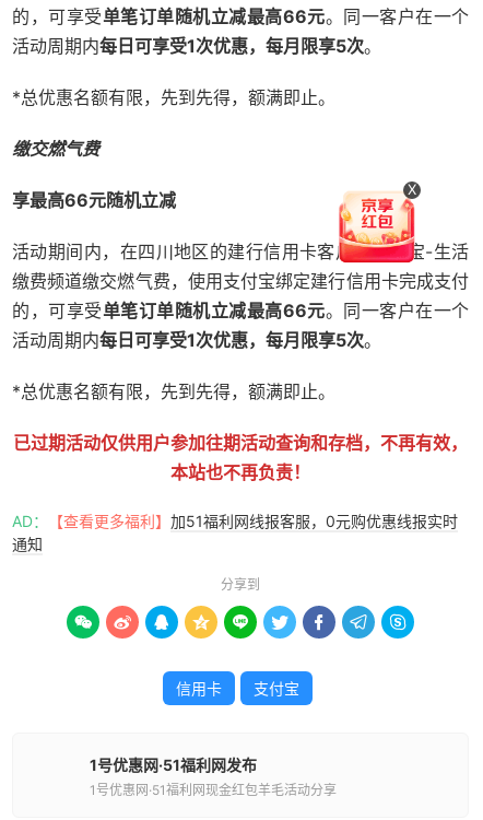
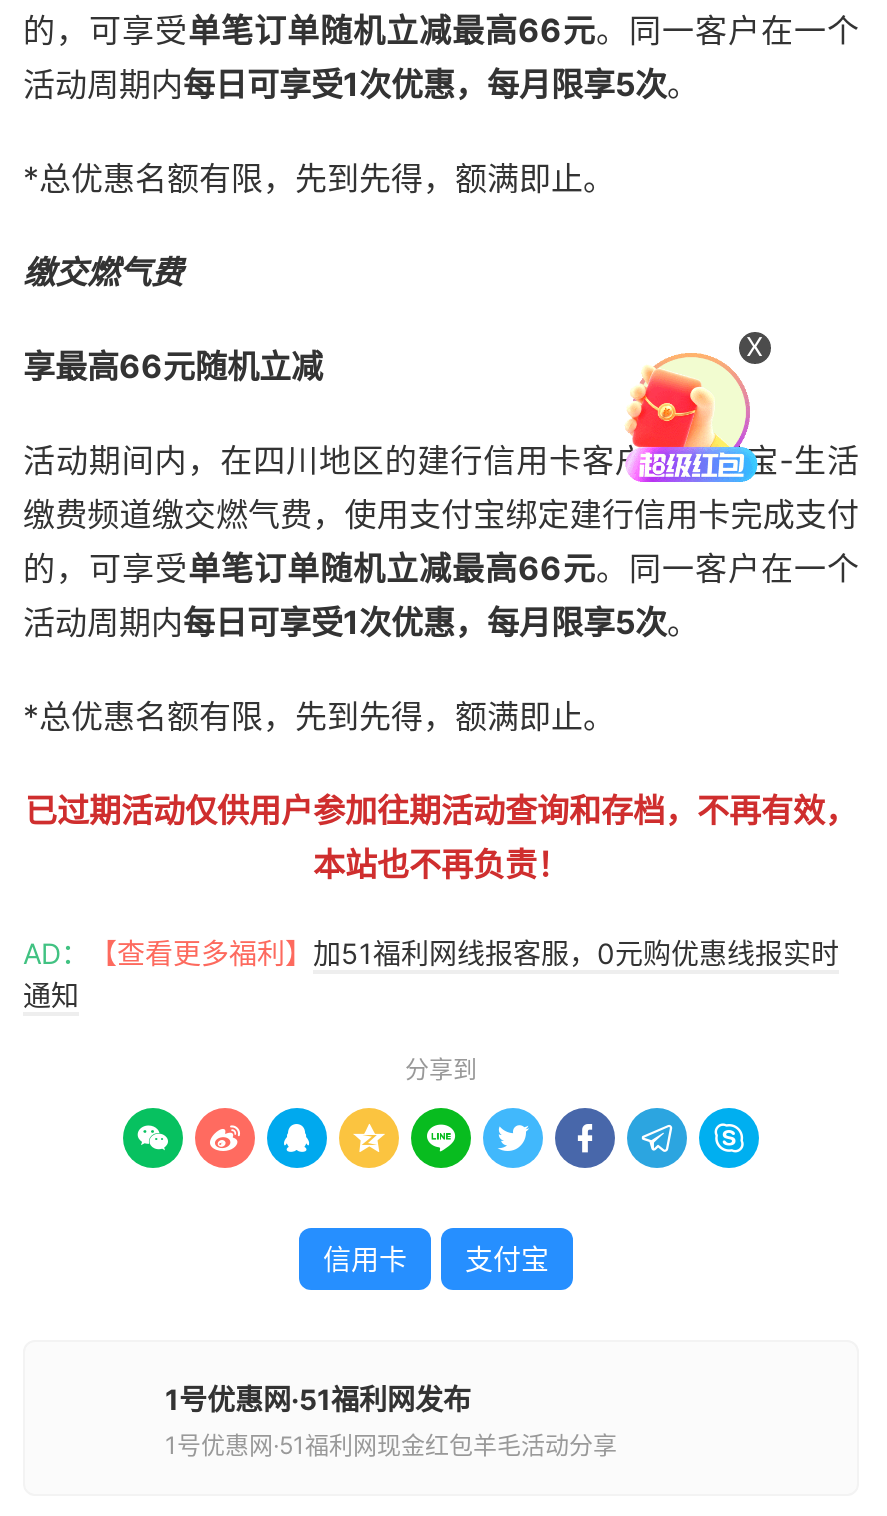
[338,191,415,238] [image] -> [621,352,759,436] [image]

